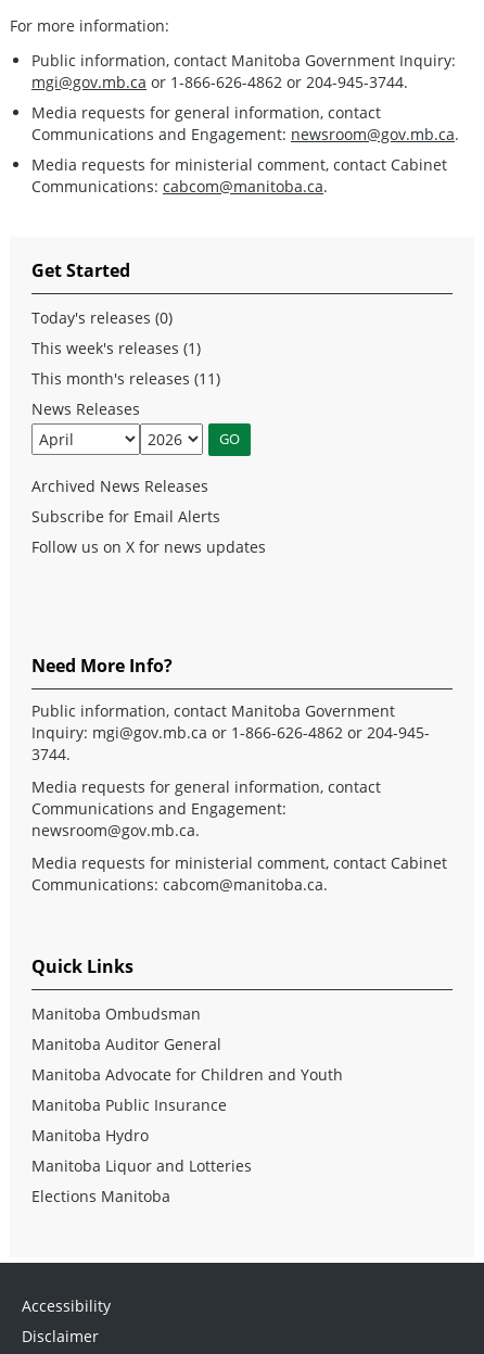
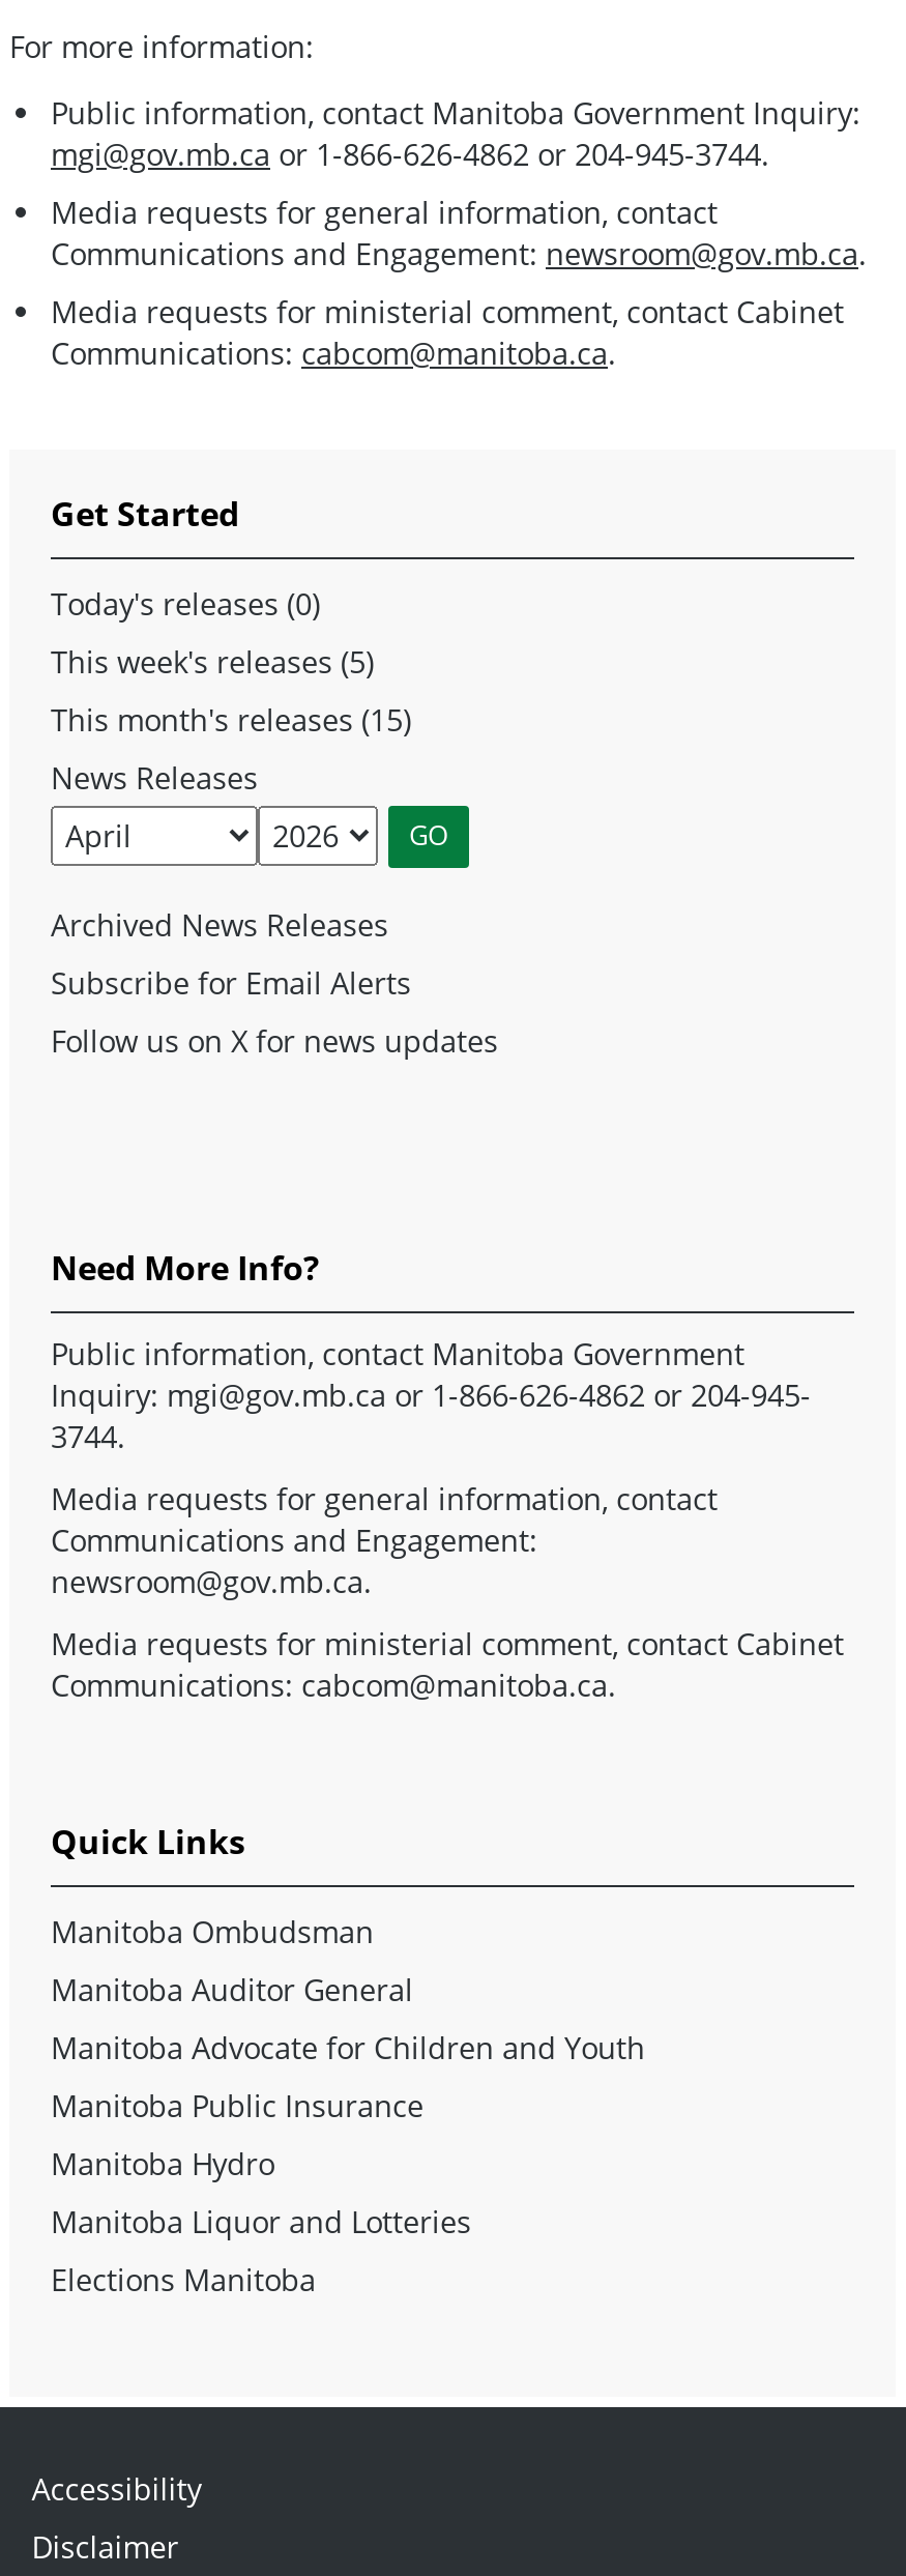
[31,337,201,358] This week's releases (1) -> [51,642,374,681] This week's releases (5)
[31,368,220,389] This month's releases (11) -> [51,700,411,739] This month's releases (15)

